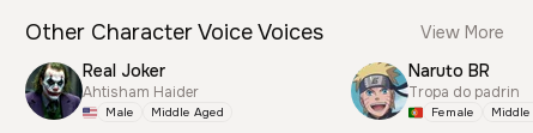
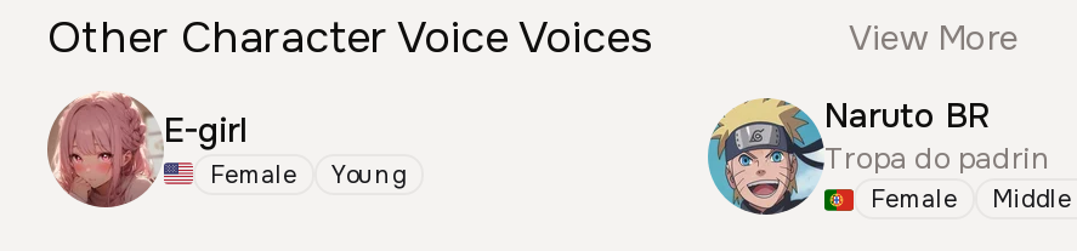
[25,60,224,121] [image] | Real Joker | Ahtisham Haider | Male | Middle Aged -> [45,91,407,215] [image] | E-girl | Female | Young

